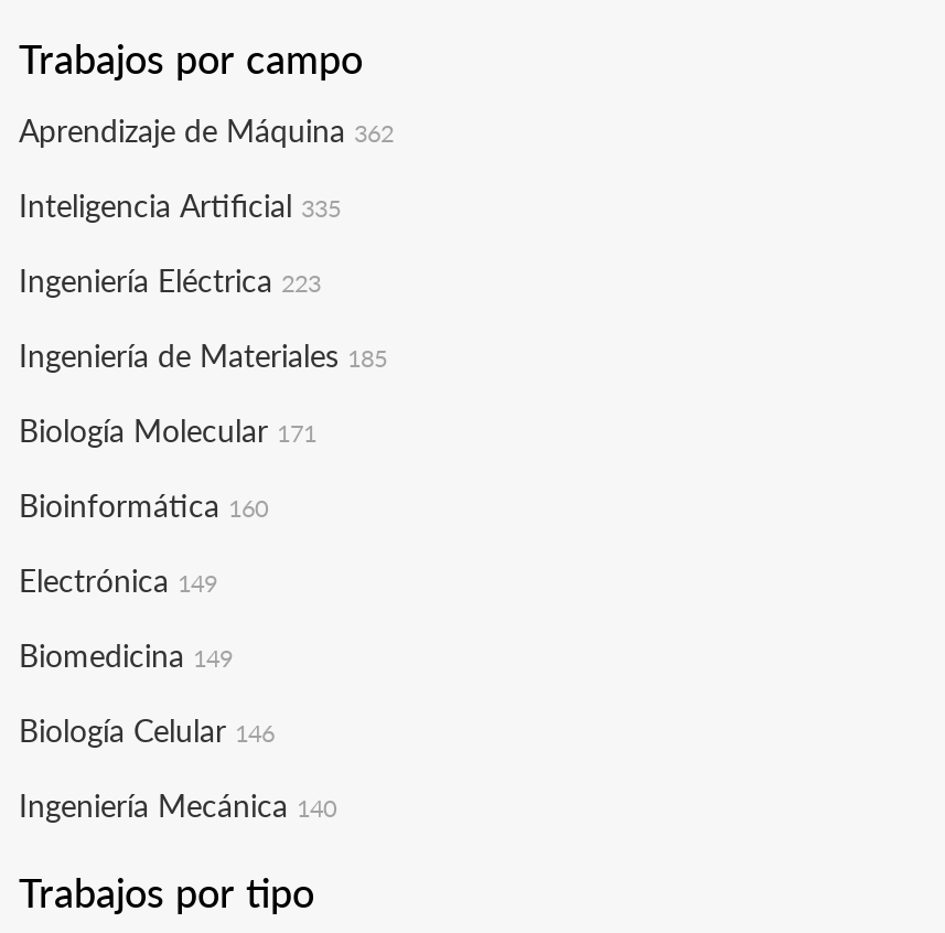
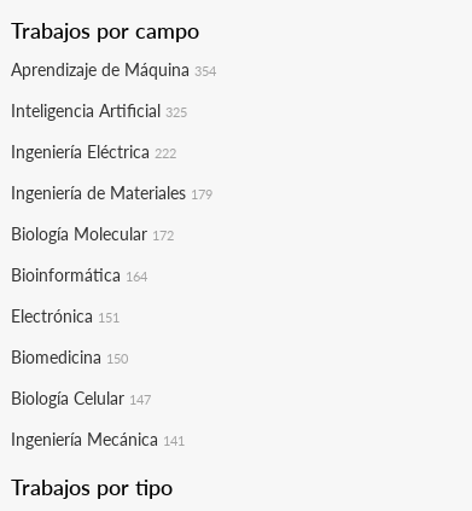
[19,107,394,151] Aprendizaje de Máquina 362 -> [11,57,216,81] Aprendizaje de Máquina 354
[19,182,341,226] Inteligencia Artificial 335 -> [11,98,187,122] Inteligencia Artificial 325
[19,257,321,301] Ingeniería Eléctrica 223 -> [11,139,176,163] Ingeniería Eléctrica 222
[19,332,387,376] Ingeniería de Materiales 185 -> [11,180,212,204] Ingeniería de Materiales 179
[19,407,316,451] Biología Molecular 171 -> [11,221,174,245] Biología Molecular 172
[19,482,268,526] Bioinformática 160 -> [11,262,147,286] Bioinformática 164
[19,557,217,601] Electrónica 149 -> [11,303,120,327] Electrónica 151
[19,632,233,676] Biomedicina 149 -> [11,344,128,368] Biomedicina 150
[19,707,275,751] Biología Celular 146 -> [11,385,151,410] Biología Celular 147
[19,782,336,826] Ingeniería Mecánica 140 -> [11,426,185,451] Ingeniería Mecánica 141

